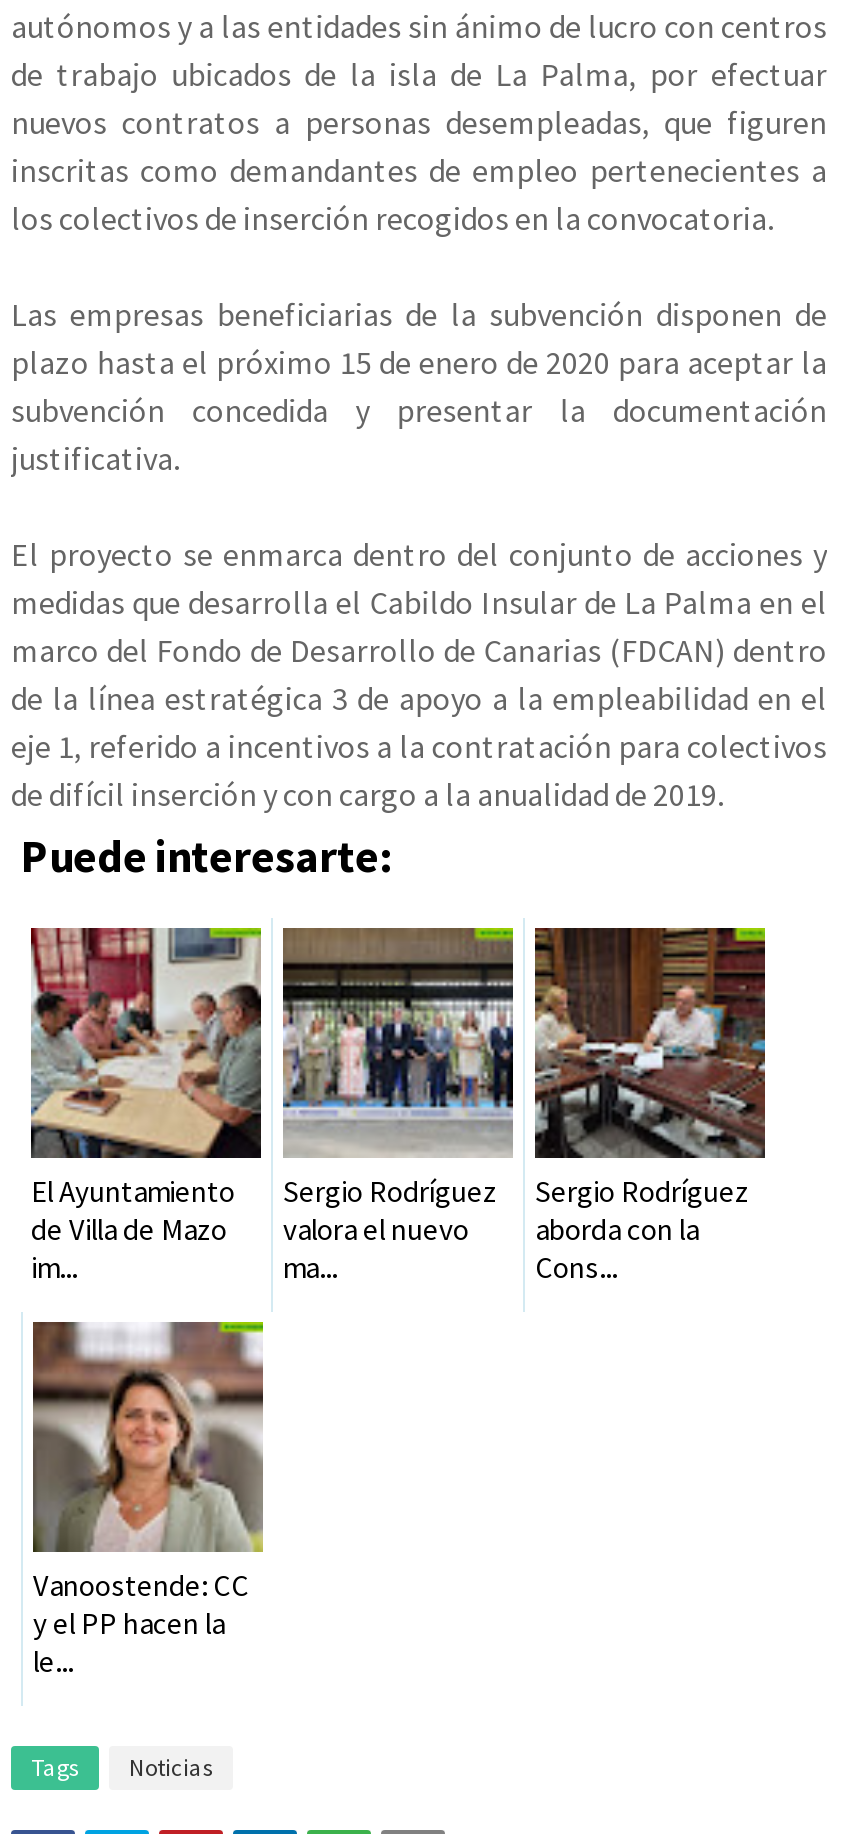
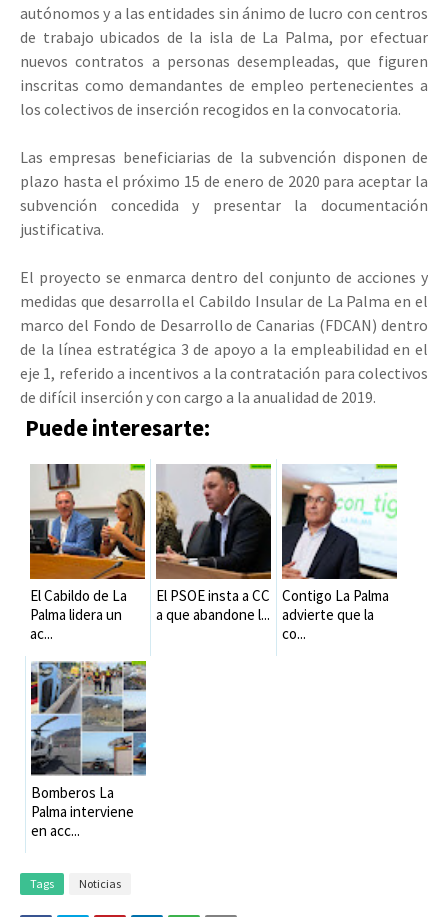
[29,926,263,1286] [image] | El Ayuntamiento | de Villa de Mazo | im... -> [29,463,146,643] [image] | El Cabildo de La | Palma lidera un | ac...
[281,926,515,1286] [image] | Sergio Rodríguez | valora el nuevo | ma... -> [155,464,272,624] [image] | El PSOE insta a CC | a que abandone l...
[533,926,767,1286] [image] | Sergio Rodríguez | aborda con la | Cons... -> [281,463,397,643] [image] | Contigo La Palma | advierte que la | co...
[31,1320,265,1680] [image] | Vanoostende: CC | y el PP hacen la | le... -> [31,661,147,840] [image] | Bomberos La | Palma interviene | en acc...

